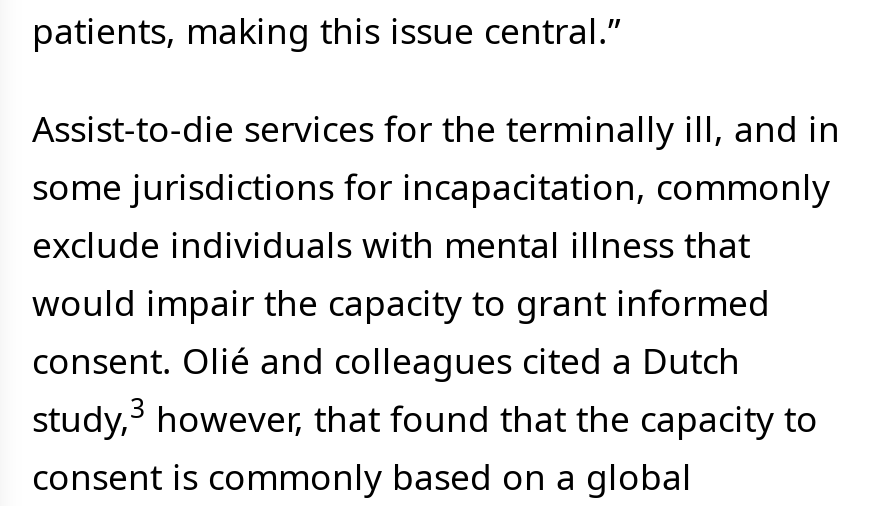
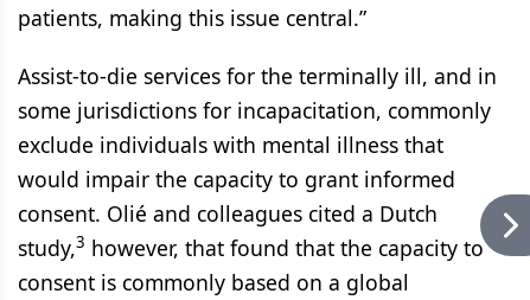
none -> [479,193,526,257] [image]

